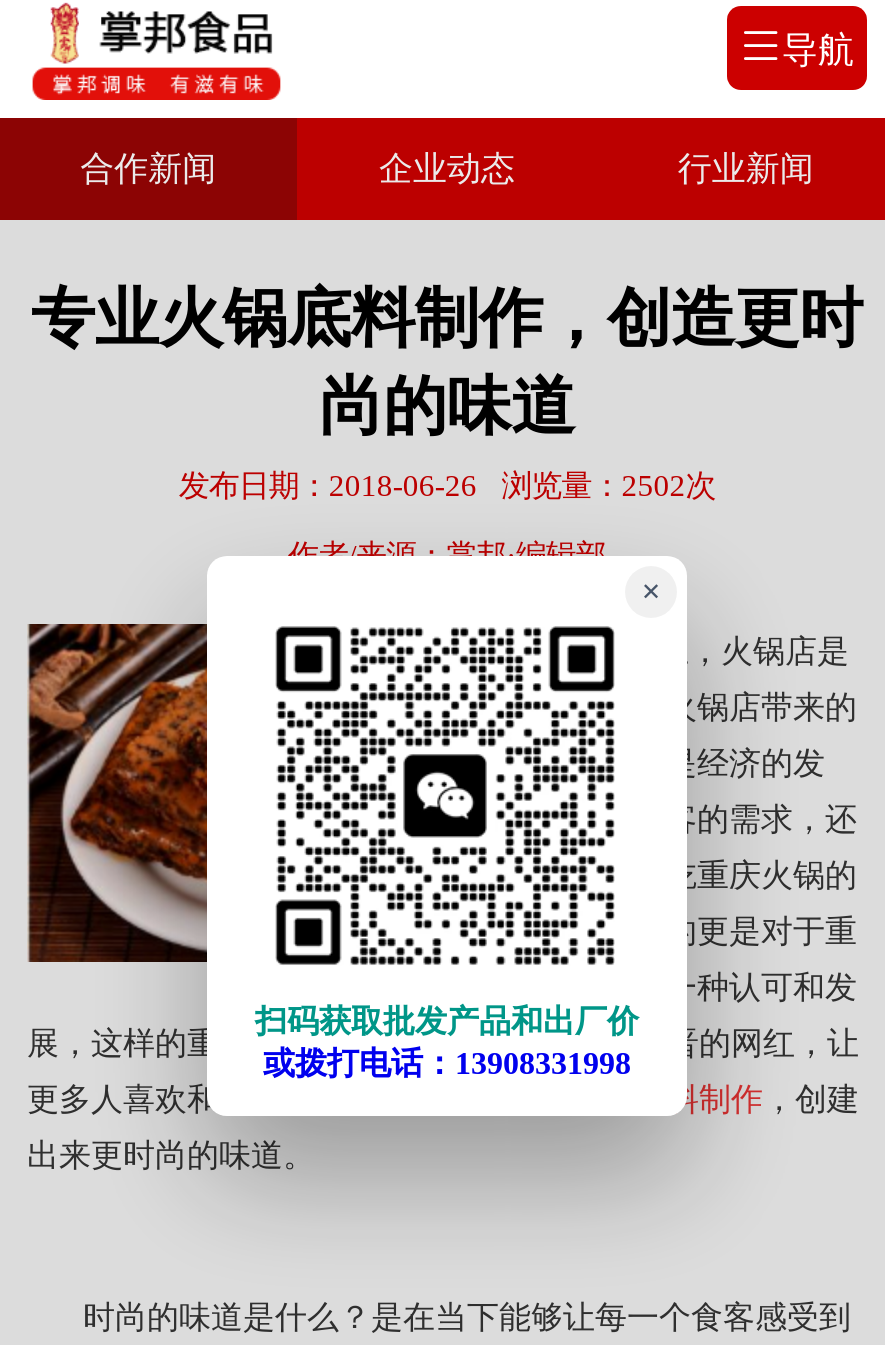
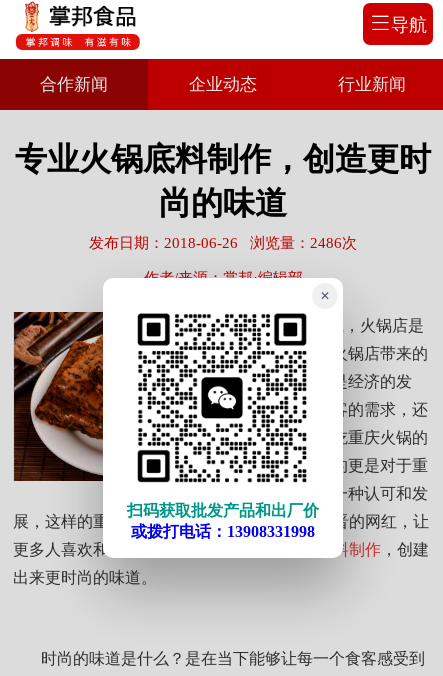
[179,468,715,502] 发布日期：2018-06-26 浏览量：2502次 -> [89,234,357,251] 发布日期：2018-06-26 浏览量：2486次

